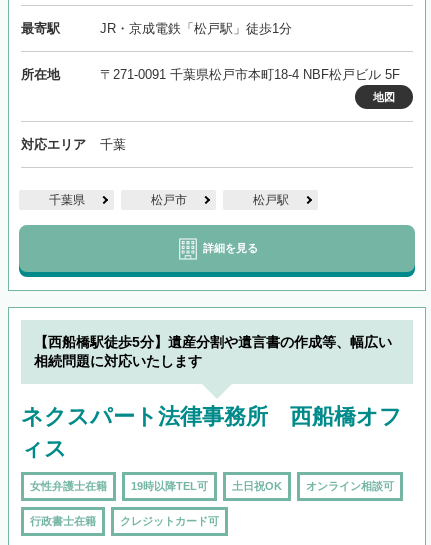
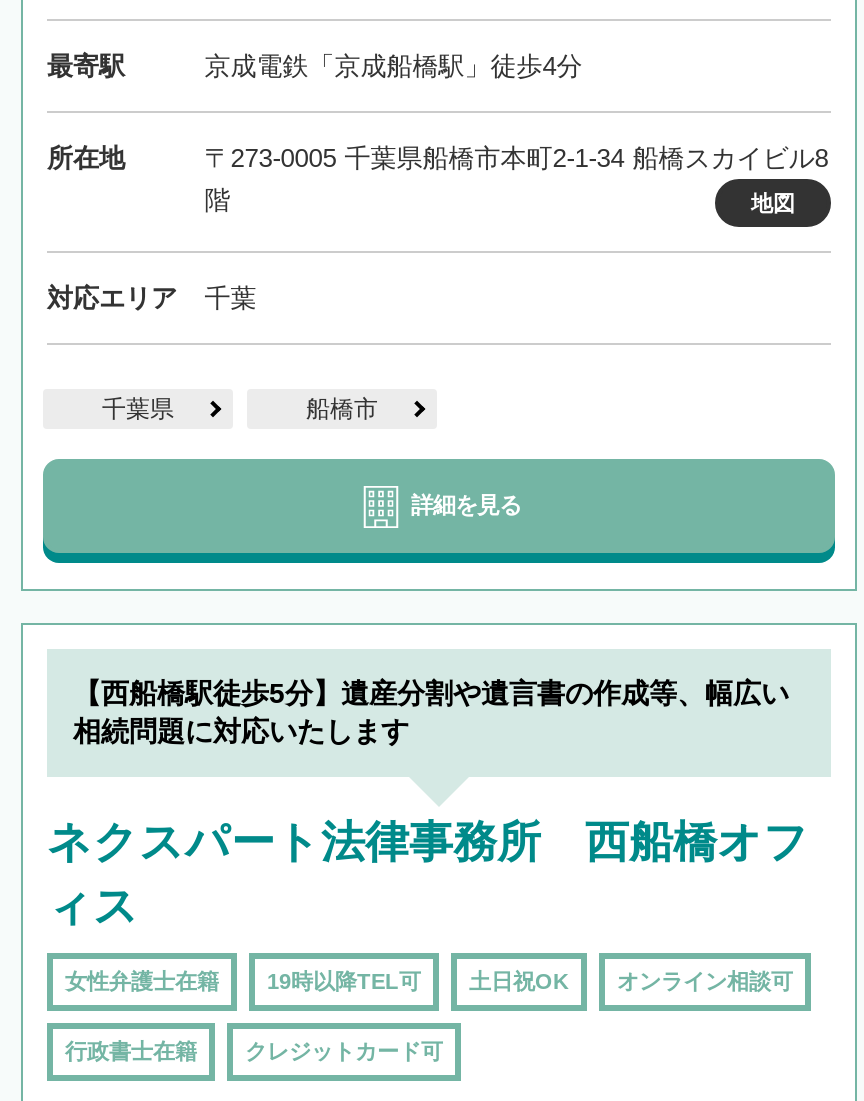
[100,21,292,36] JR・京成電鉄「松戸駅」徒歩1分 -> [204,52,582,82] 京成電鉄「京成船橋駅」徒歩4分
[100,67,400,82] 〒271-0091 千葉県松戸市本町18-4 NBF松戸ビル 5F -> [204,144,828,216] 〒273-0005 千葉県船橋市本町2-1-34 船橋スカイビル8 | 階
[150,193,288,207] 松戸市 | 松戸駅 -> [306,396,378,424] 船橋市

